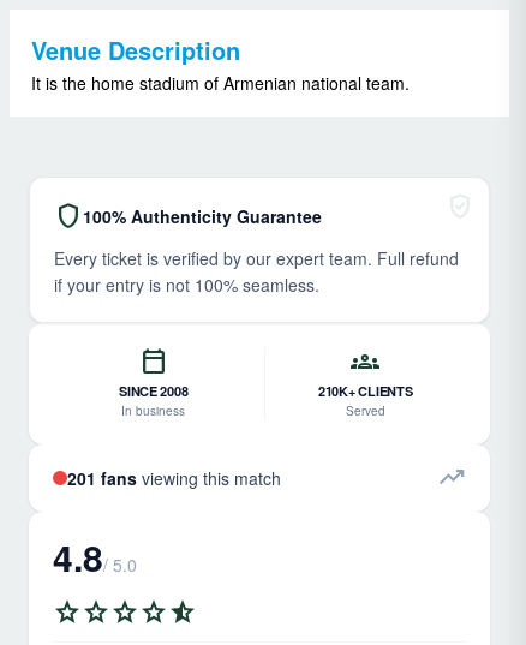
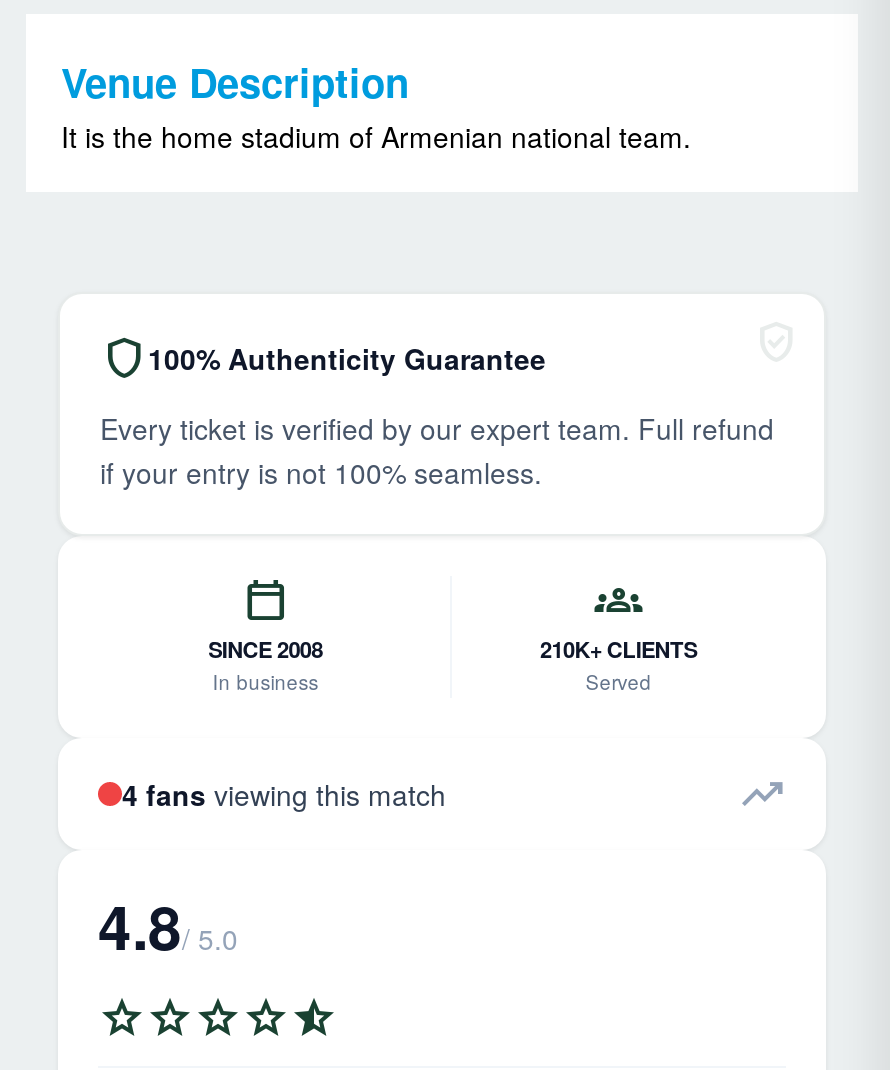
[67,465,281,489] 201 fans viewing this match -> [122,773,446,813] 4 fans viewing this match

